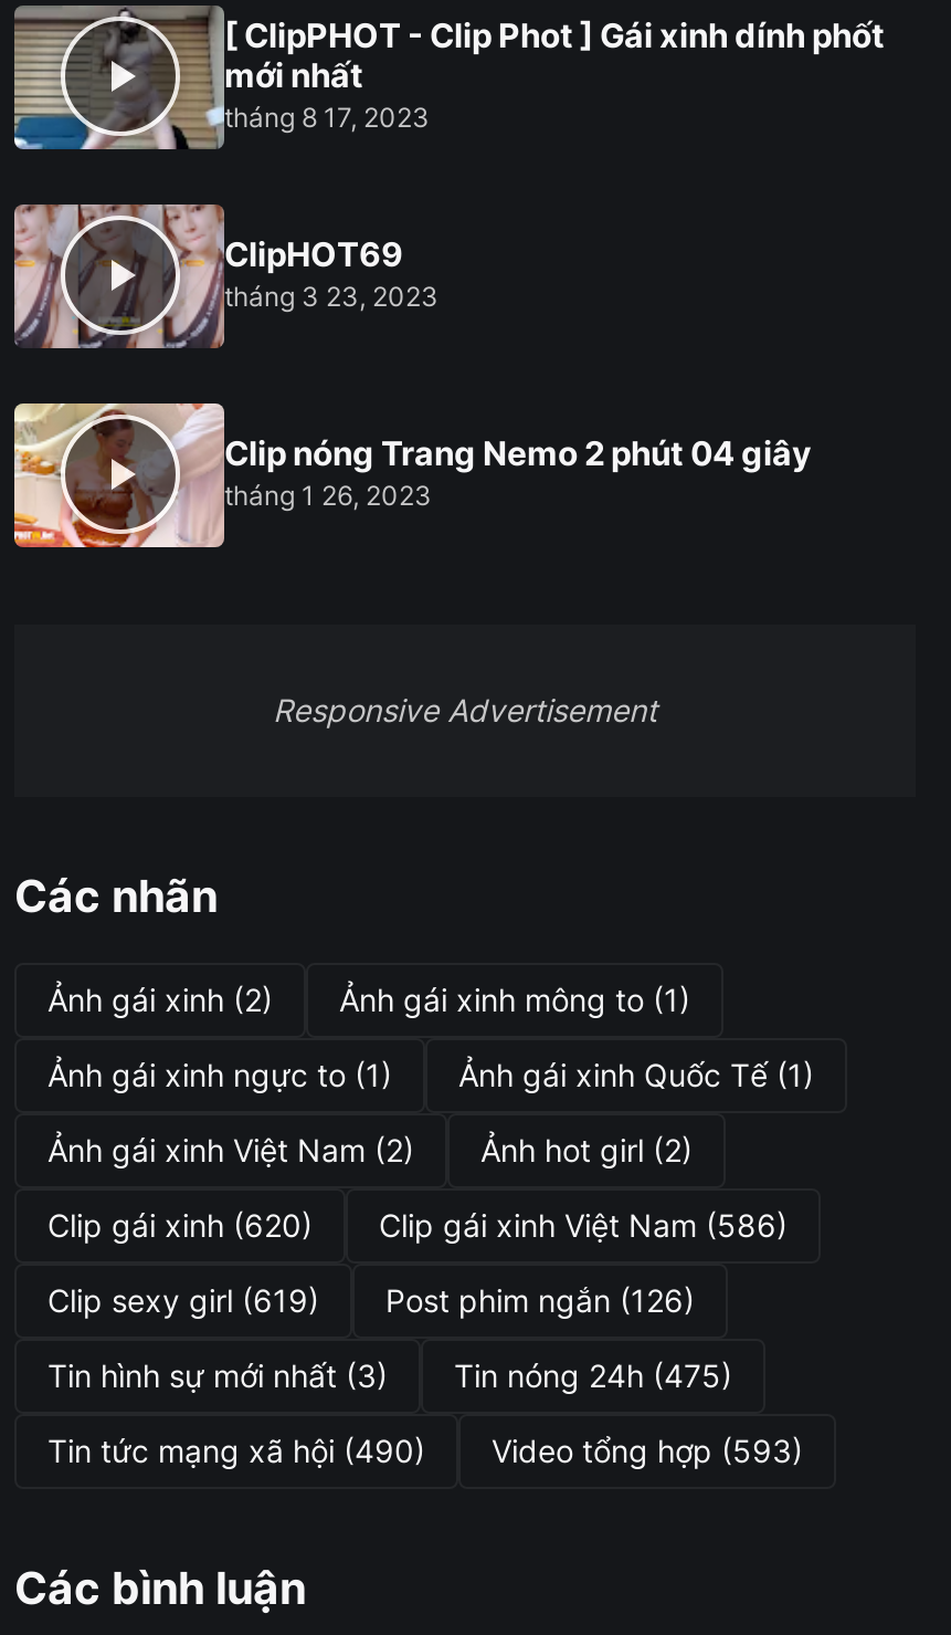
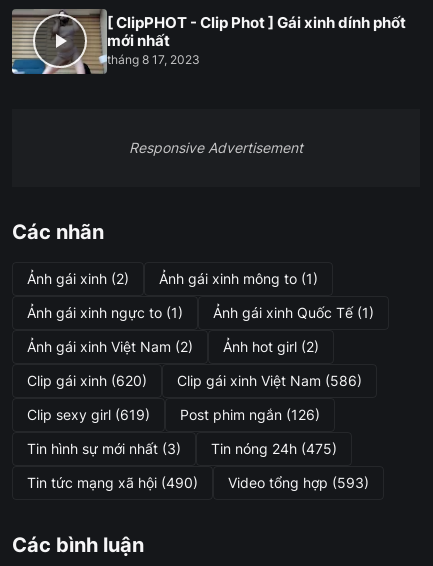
[12,202,438,350] [image] | ClipHOT69 | tháng 3 23, 2023 -> none
[12,401,812,549] [image] | Clip nóng Trang Nemo 2 phút 04 giây | tháng 1 26, 2023 -> none

